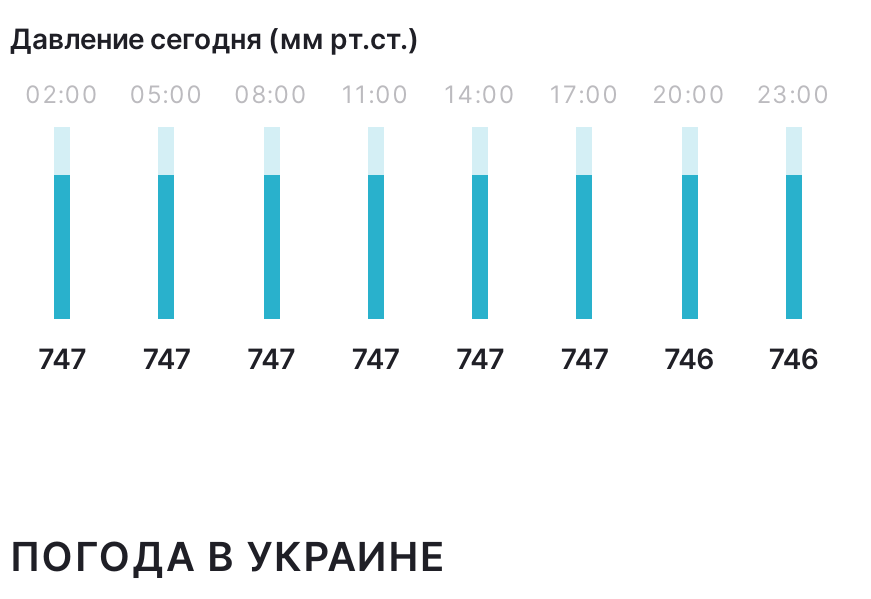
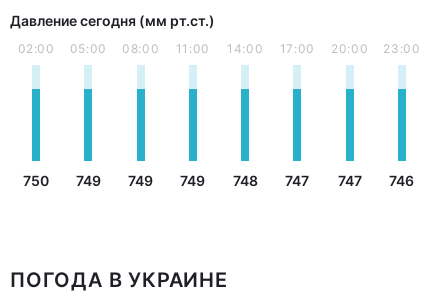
[38,341,86,375] 747 -> [23,172,49,189] 750
[143,341,191,375] 747 -> [76,172,101,189] 749
[247,341,295,375] 747 -> [128,172,153,189] 749
[352,341,400,375] 747 -> [180,172,205,189] 749
[456,341,504,375] 747 -> [233,172,258,189] 748
[664,341,714,375] 746 -> [338,172,362,189] 747

